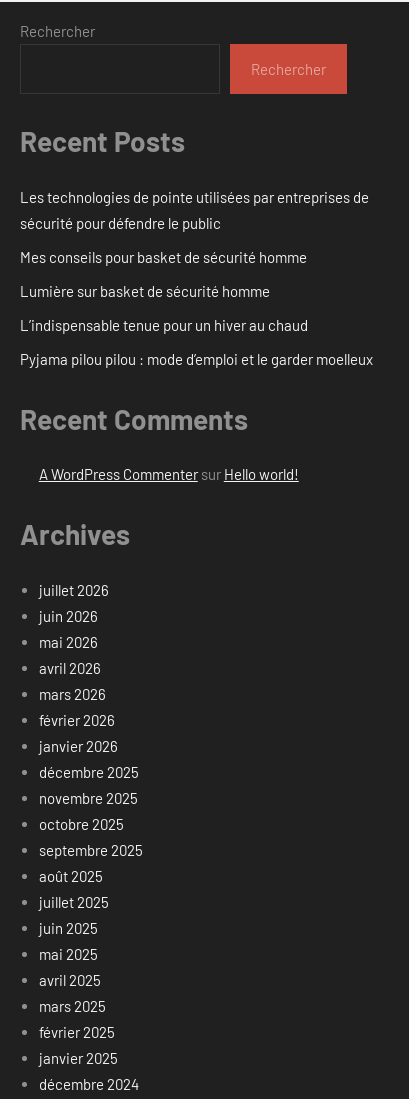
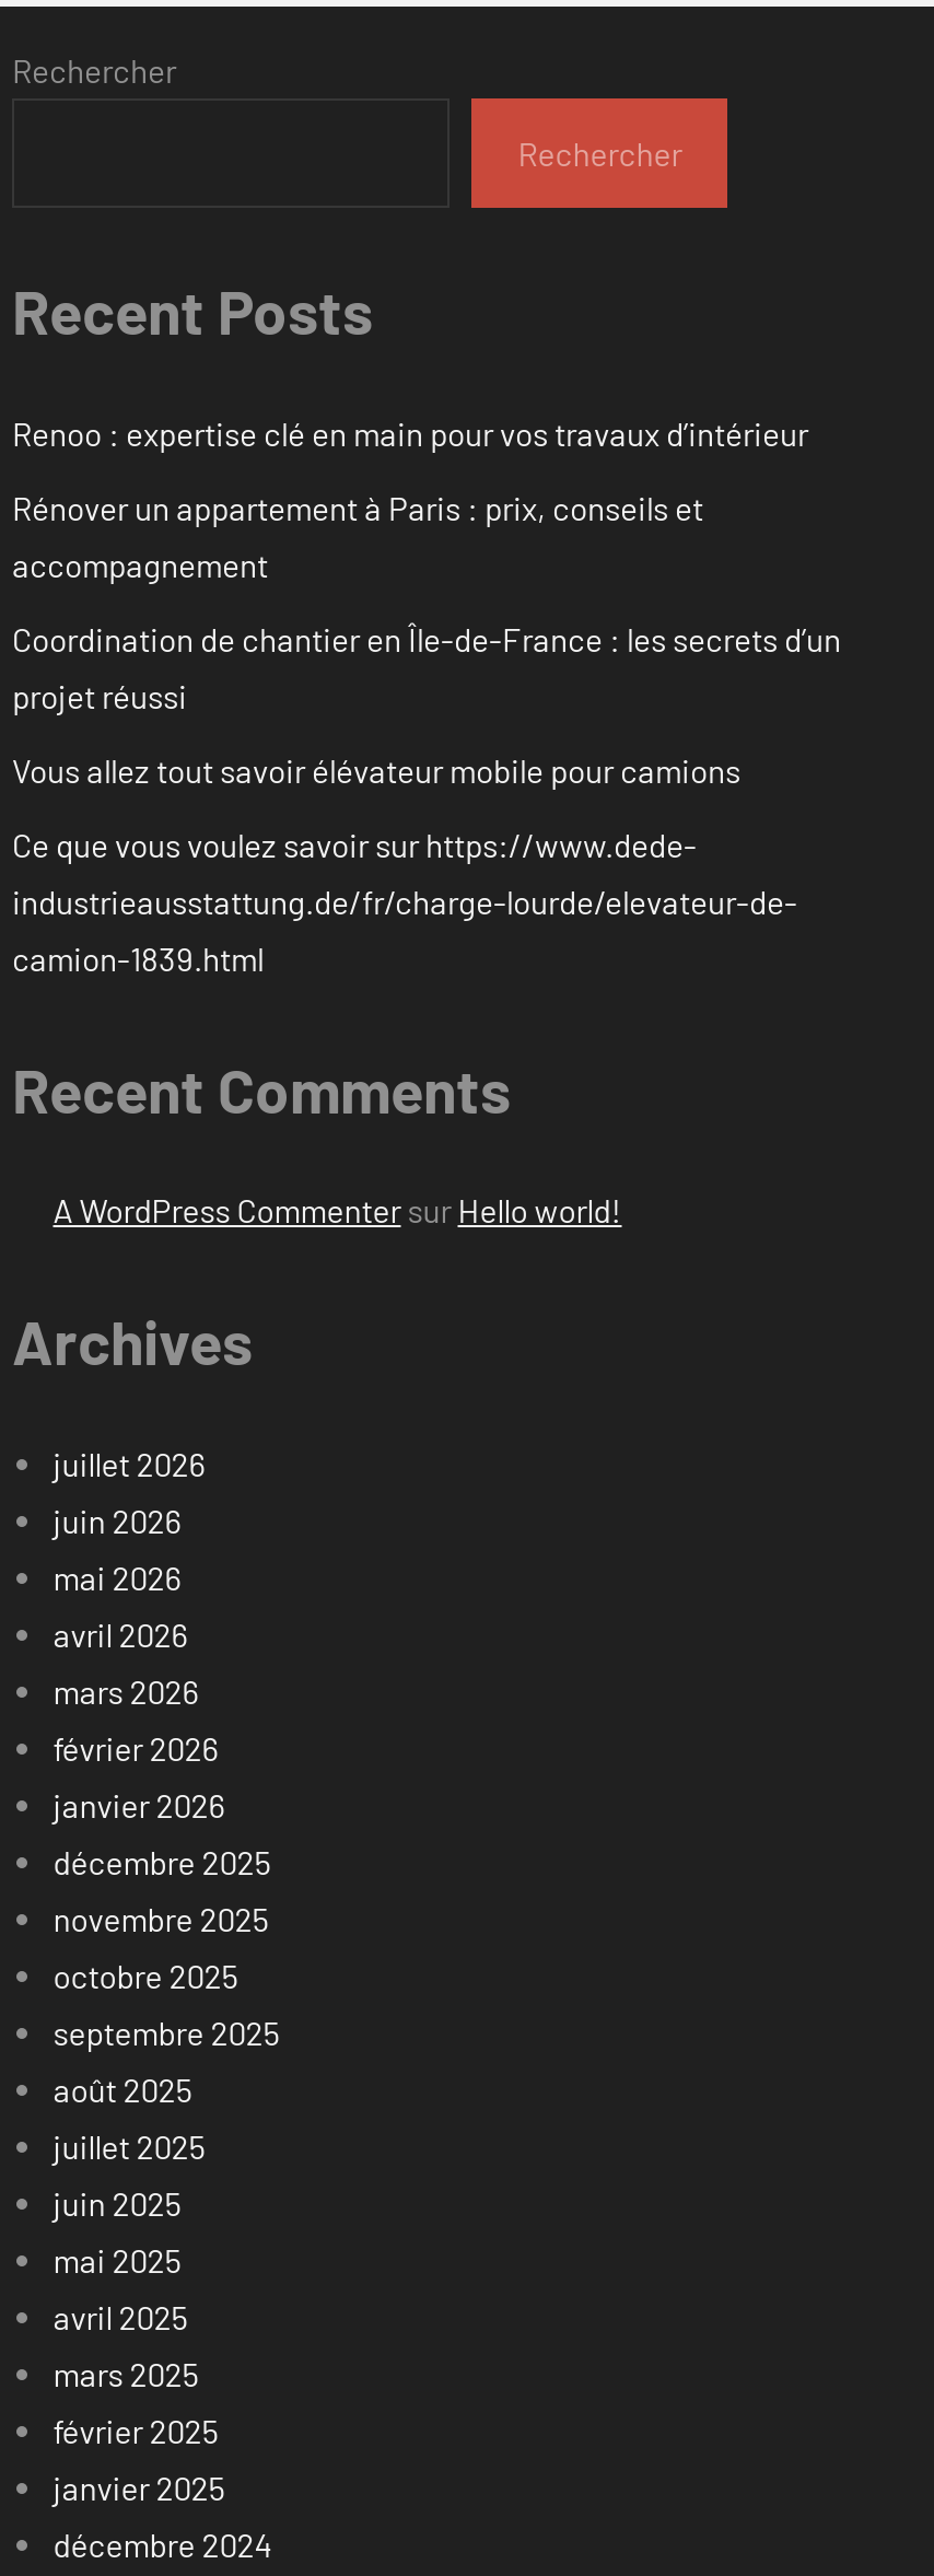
[20,188,369,232] Les technologies de pointe utilisées par entreprises de | sécurité pour défendre le public -> [12,413,808,452] Renoo : expertise clé en main pour vos travaux d’intérieur
[20,248,307,266] Mes conseils pour basket de sécurité homme -> [12,487,703,584] Rénover un appartement à Paris : prix, conseils et | accompagnement
[20,282,270,300] Lumière sur basket de sécurité homme -> [12,619,841,715] Coordination de chantier en Île-de-France : les secrets d’un | projet réussi
[20,316,308,334] L’indispensable tenue pour un hiver au chaud -> [12,750,740,789] Vous allez tout savoir élévateur mobile pour camions
[20,350,373,368] Pyjama pilou pilou : mode d’emploi et le garder moelleux -> [12,824,797,977] Ce que vous voulez savoir sur https://www.dede- | industrieausstattung.de/fr/charge-lourde/elevateur-de- | camion-1839.html

